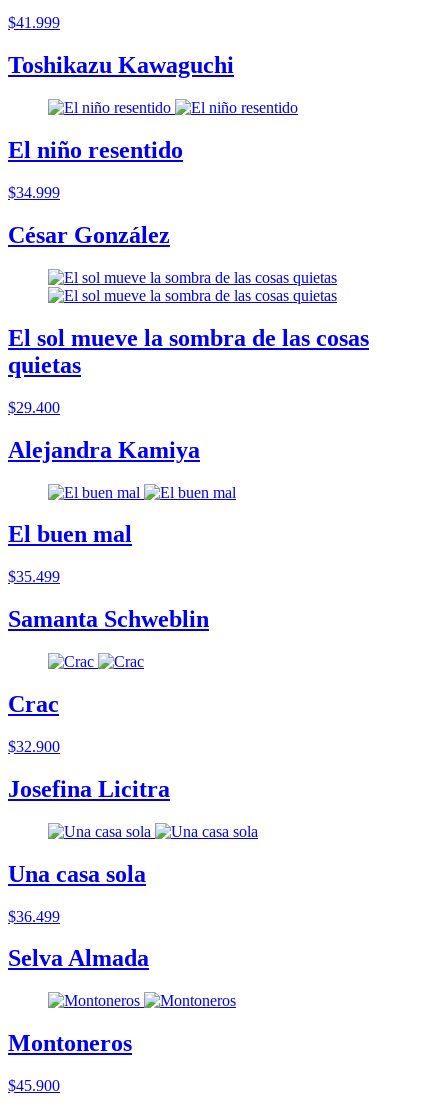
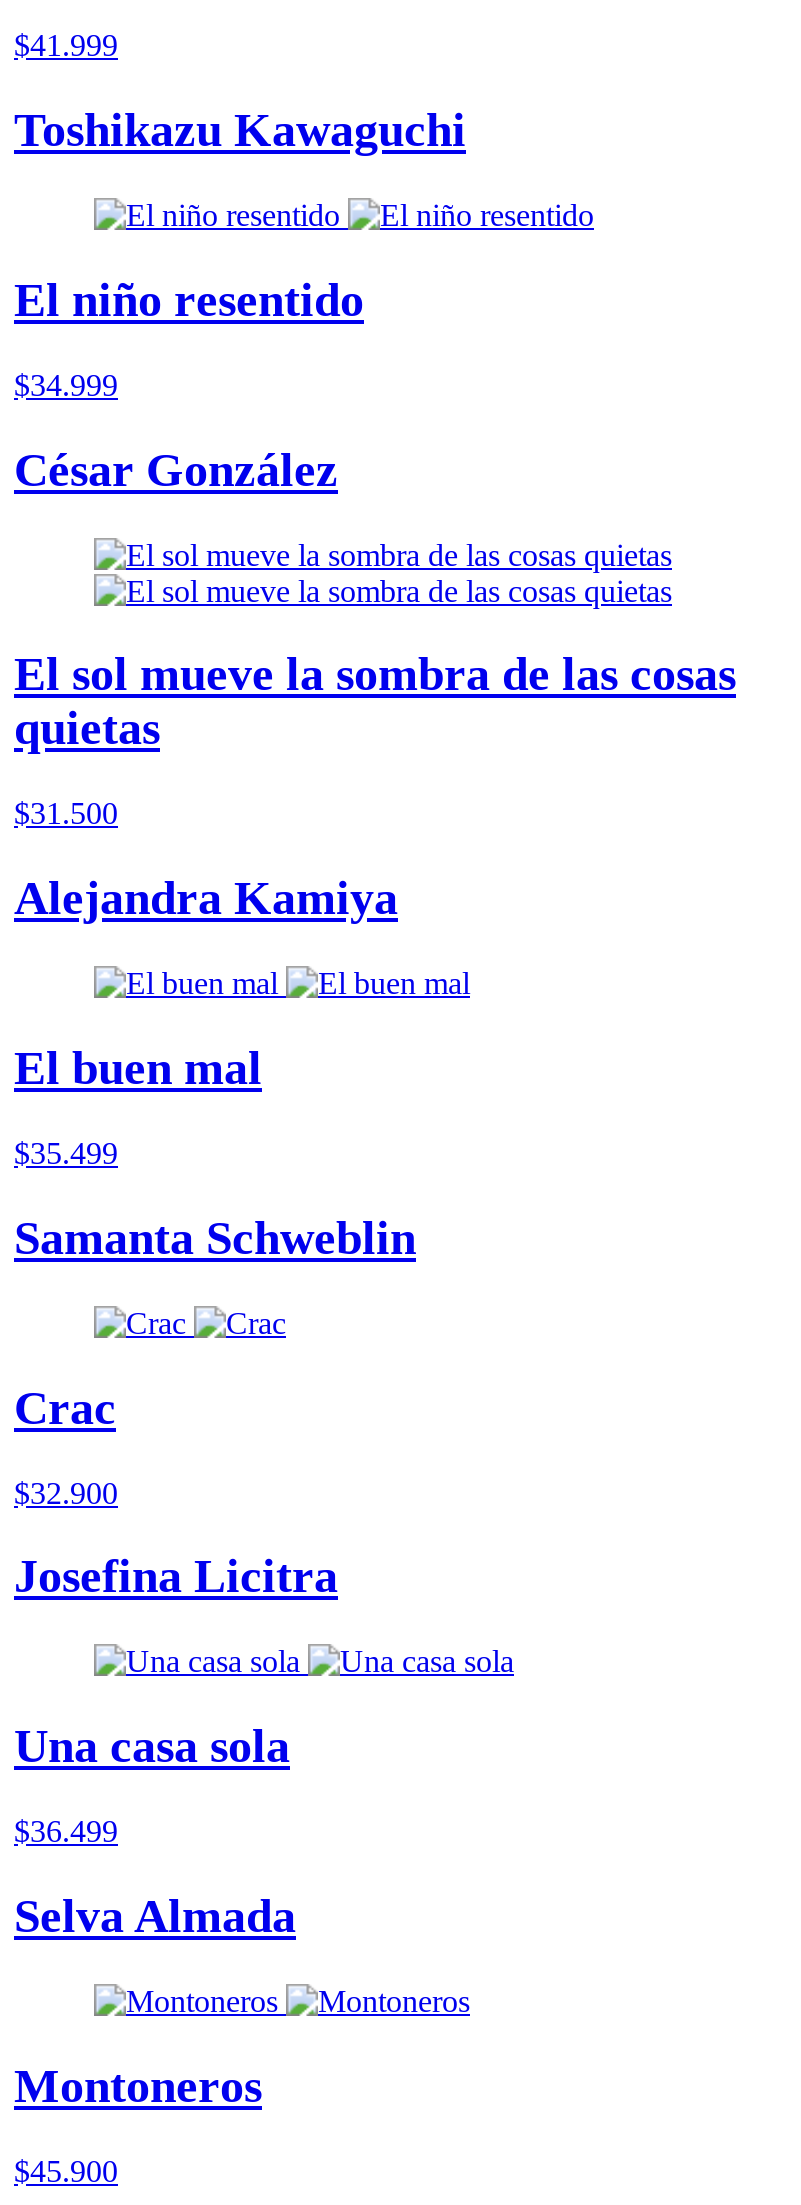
[8,399,60,416] $29.400 -> [14,796,118,830] $31.500

